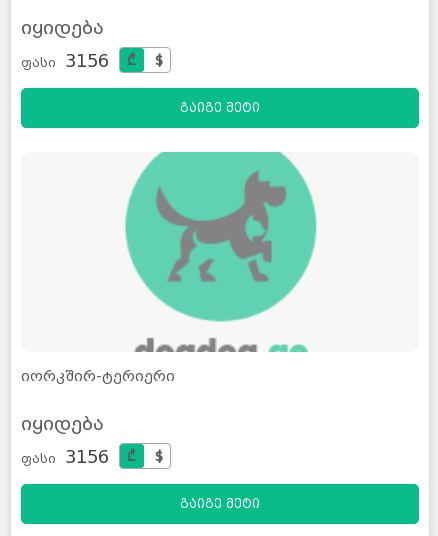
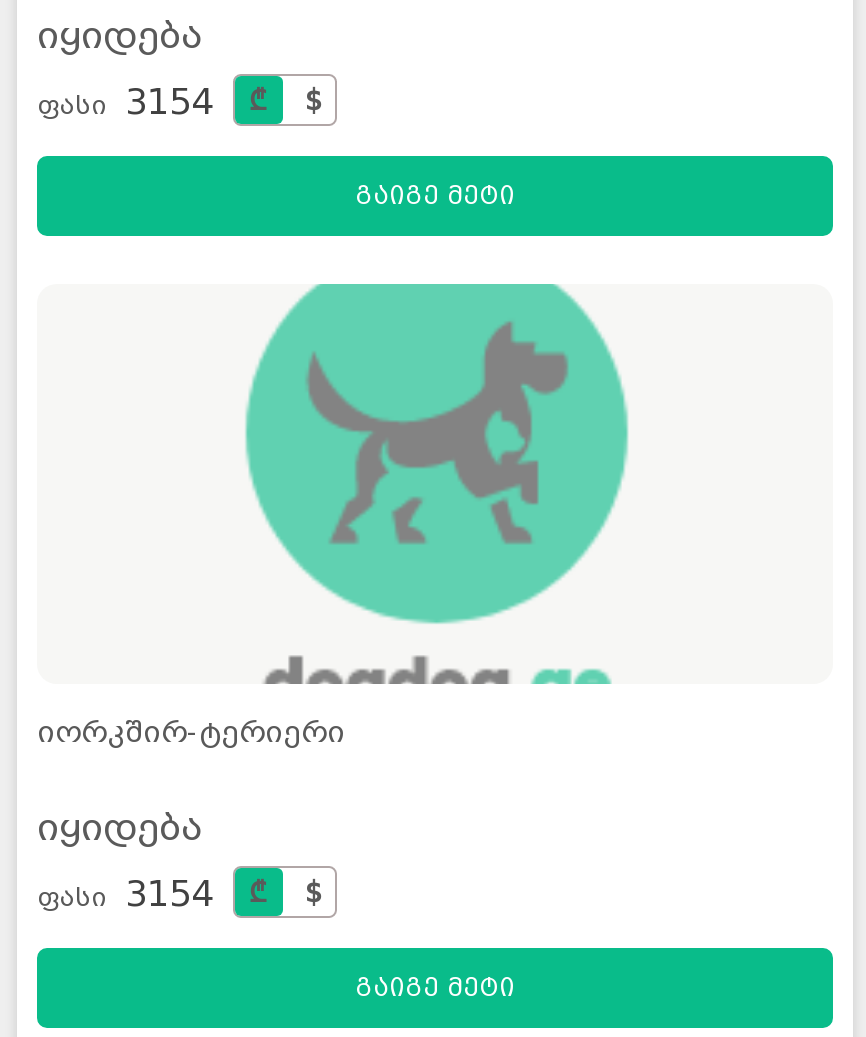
[21,49,109,70] ფასი 3156 -> [37,79,213,121] ფასი 3154
[21,445,109,466] ფასი 3156 -> [37,871,213,913] ფასი 3154

